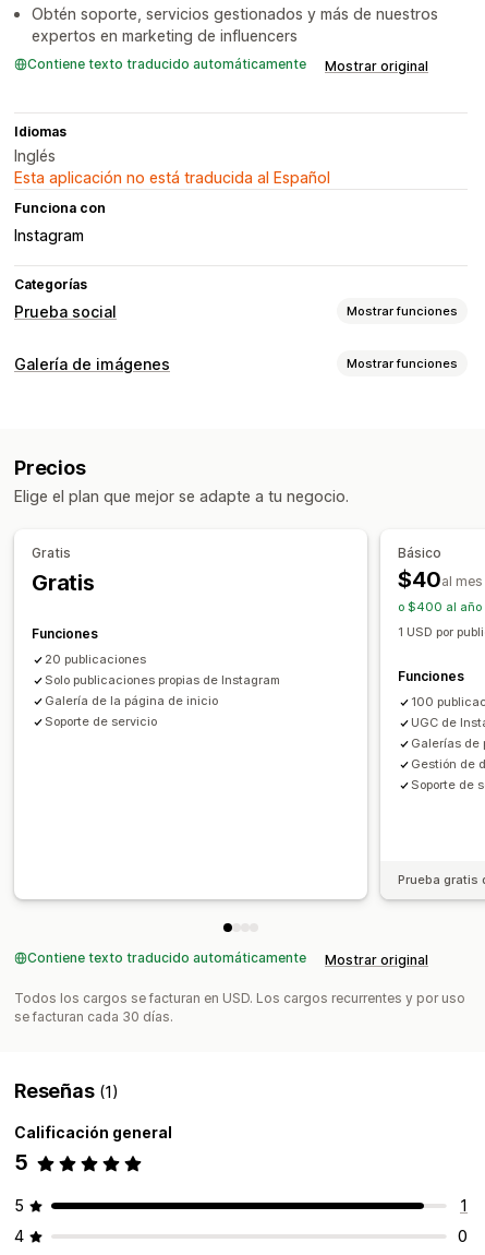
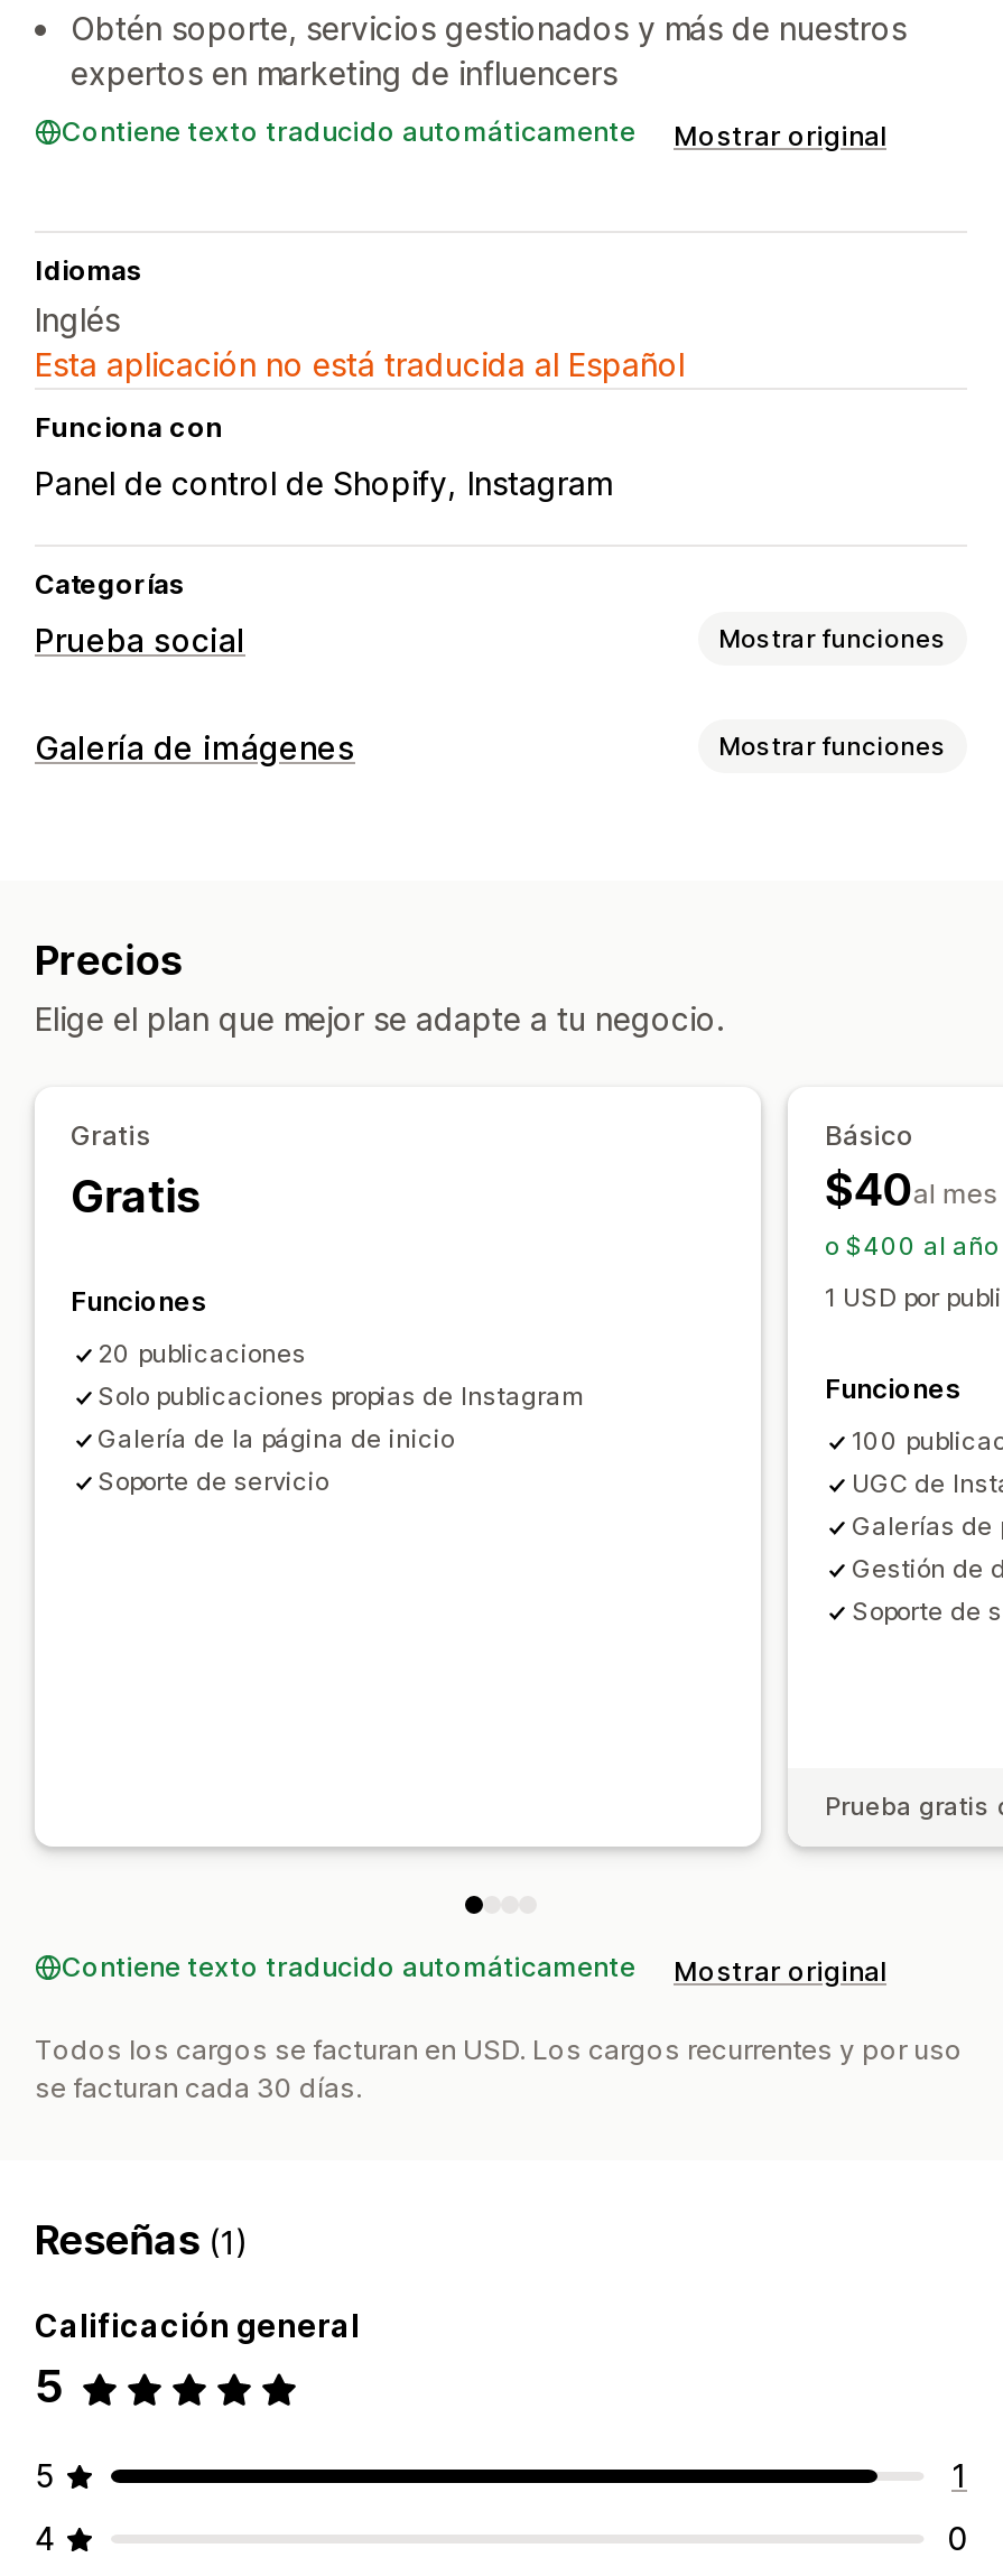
[14,226,84,245] Instagram -> [35,465,611,503] Panel de control de Shopify Instagram

